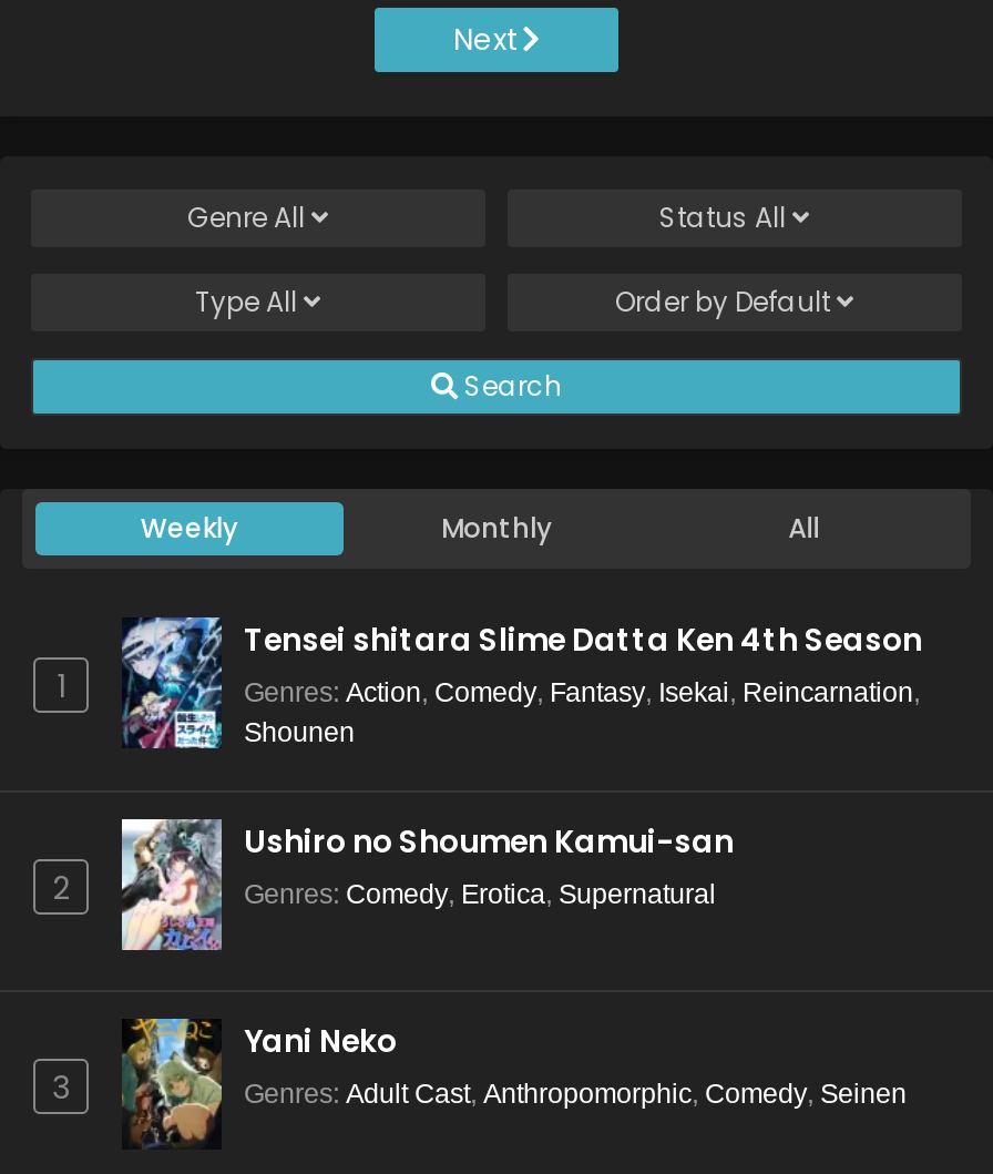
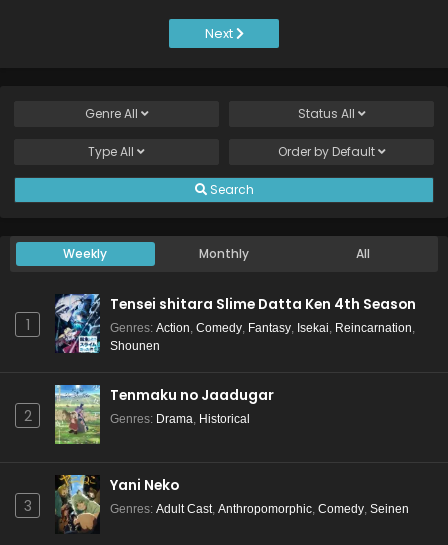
[120,817,734,952] [image] | Ushiro no Shoumen Kamui-san | Genres: Comedy, Erotica, Supernatural -> [54,384,274,445] [image] | Tenmaku no Jaadugar | Genres: Drama, Historical

